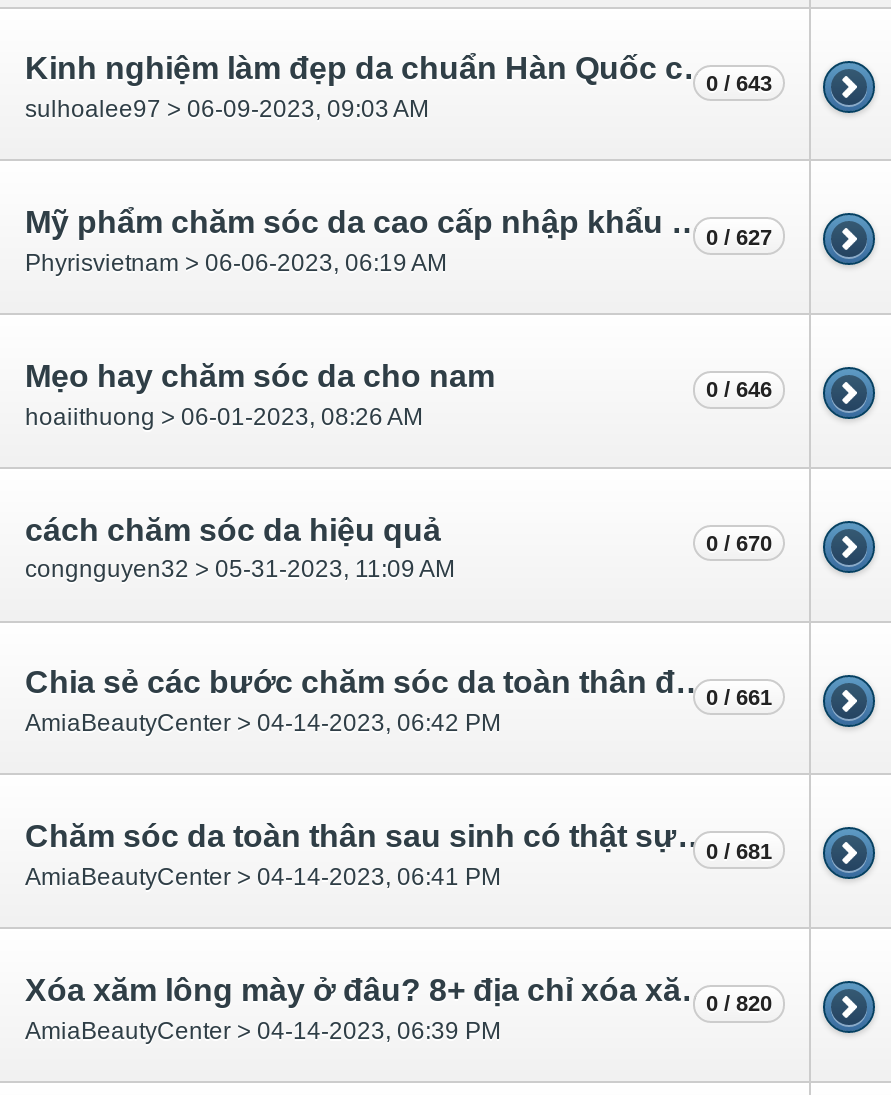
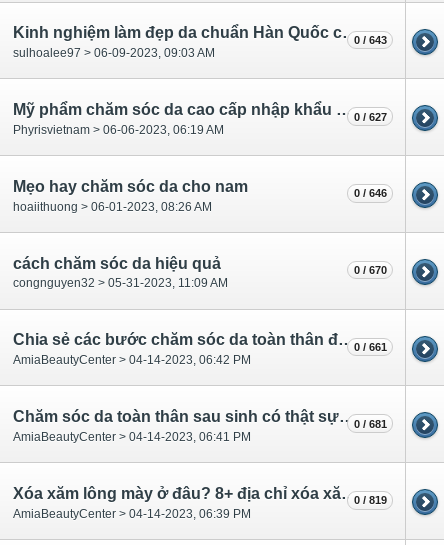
[706,992,772,1016] 0 / 820 -> [353,494,386,506] 0 / 819

